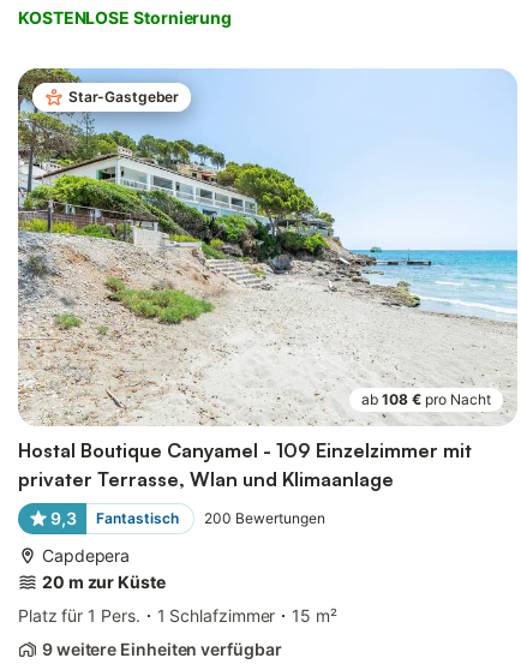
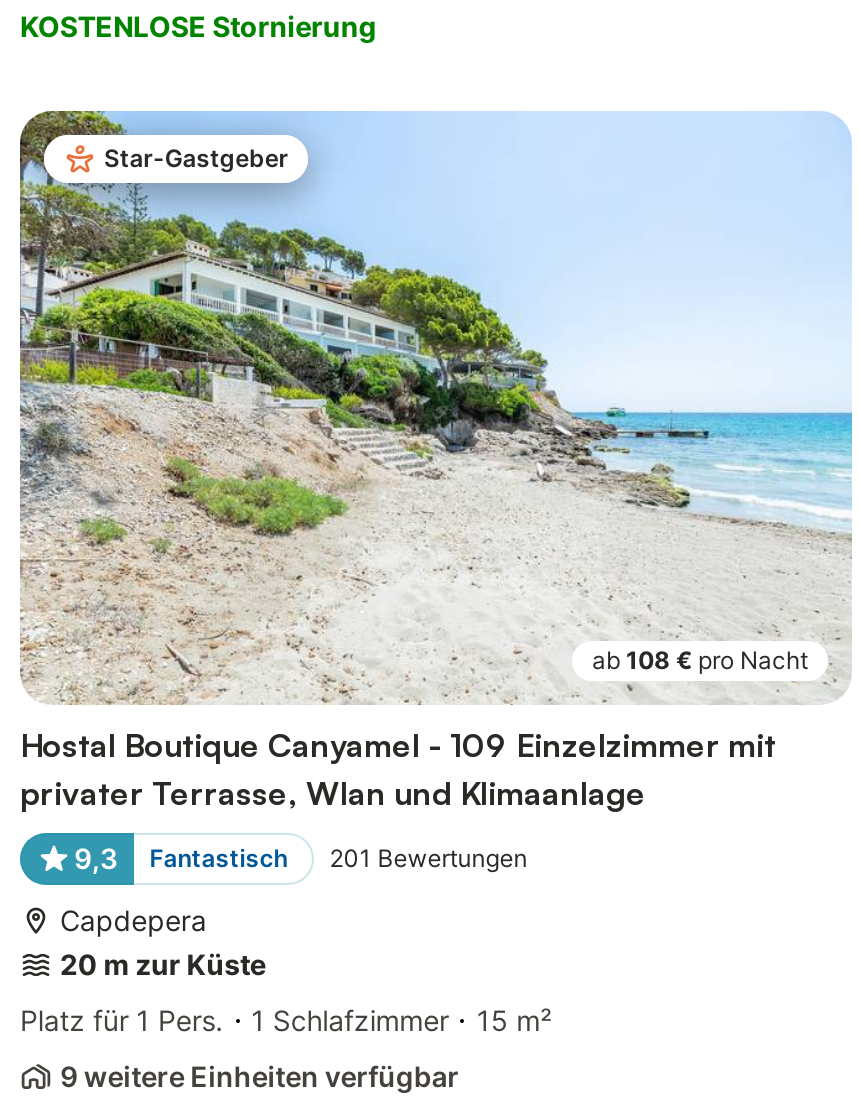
[50,507,325,528] 9,3 Fantastisch 200 Bewertungen -> [74,842,528,876] 9,3 Fantastisch 201 Bewertungen

